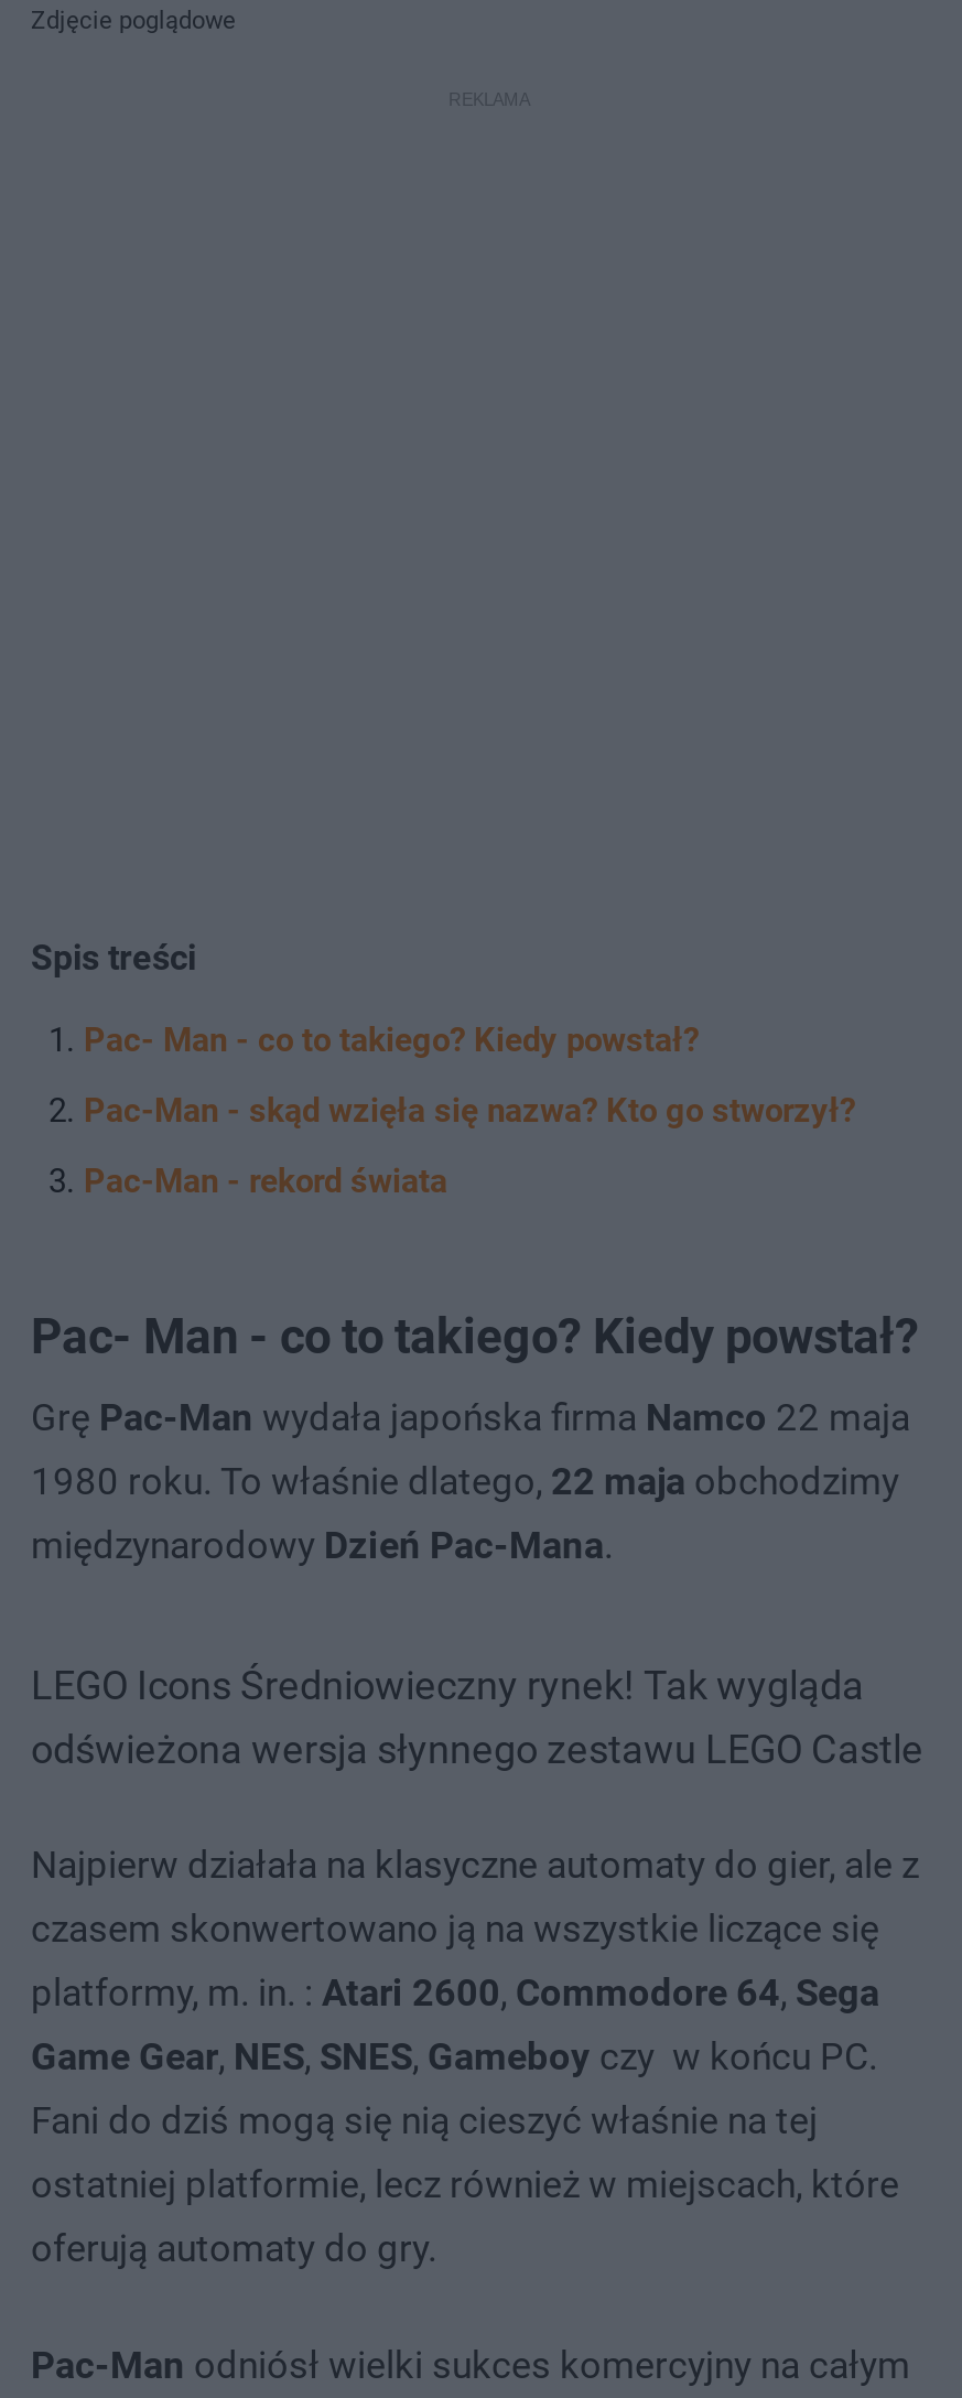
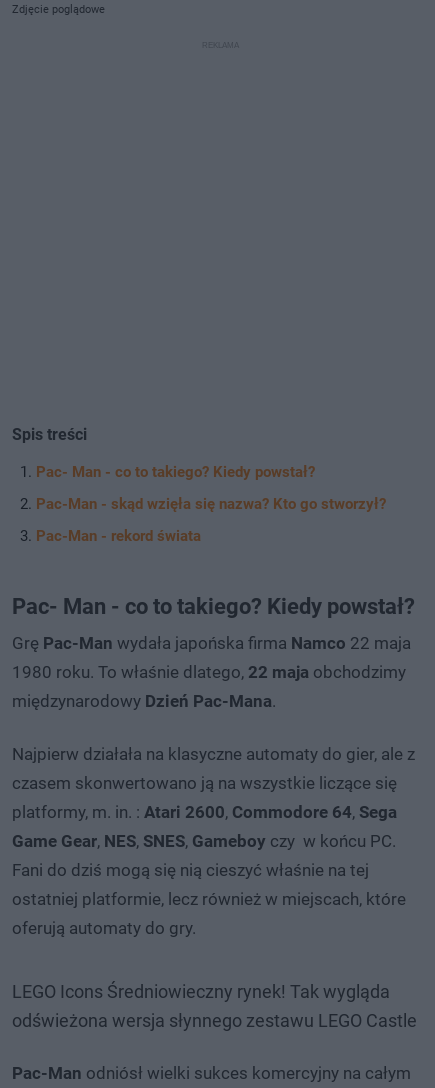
moved [31,1661,923,1771] -> [12,981,417,1031]: LEGO Icons Średniowieczny rynek! Tak wygląda | odświeżona wersja słynnego zestawu LEGO Castle
moved [31,1842,919,2270] -> [12,744,415,938]: Najpierw działała na klasyczne automaty do gier, ale z | czasem skonwertowano ją na wszystkie liczące się | platformy, m. in. : Atari 2600, Commodore 64, Sega | Game Gear, NES, SNES, Gameboy czy w końcu PC. | Fani do dziś mogą się nią cieszyć właśnie na tej | ostatniej platformie, lecz również w miejscach, które | oferują automaty do gry.

